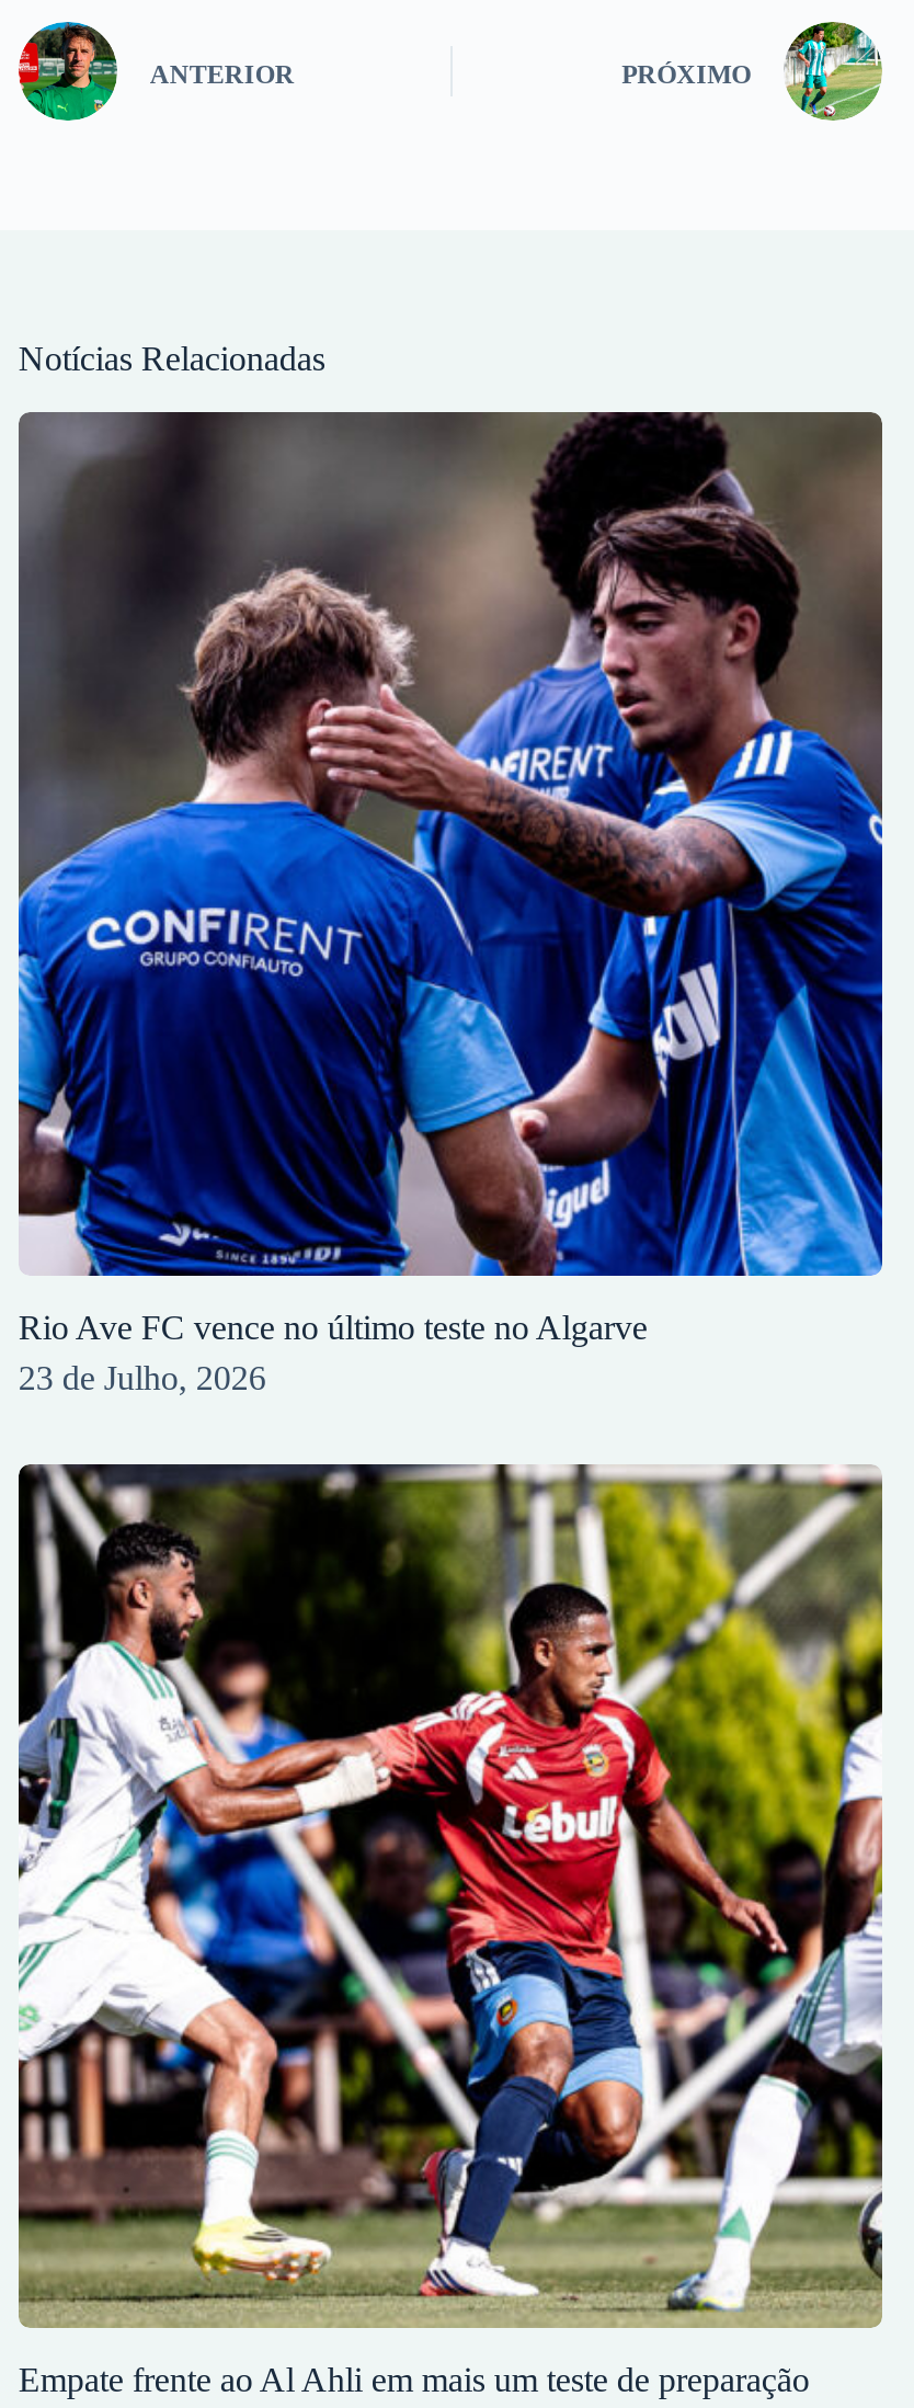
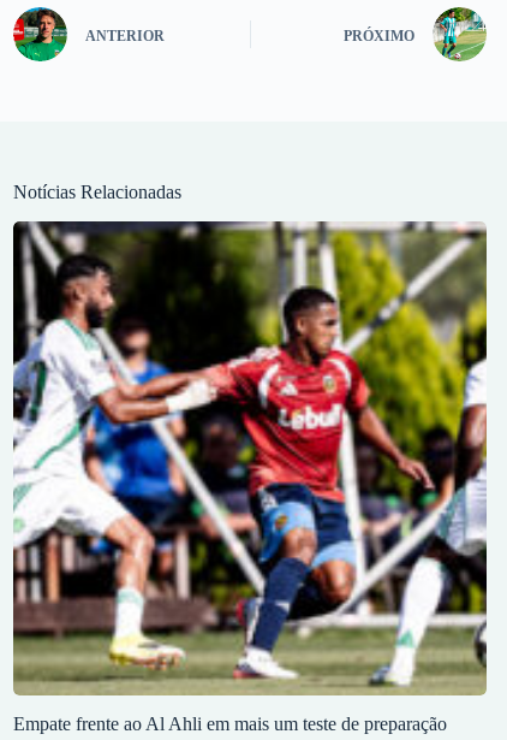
[16,410,884,1396] [image] | Rio Ave FC vence no último teste no Algarve | 23 de Julho, 2026 -> none

